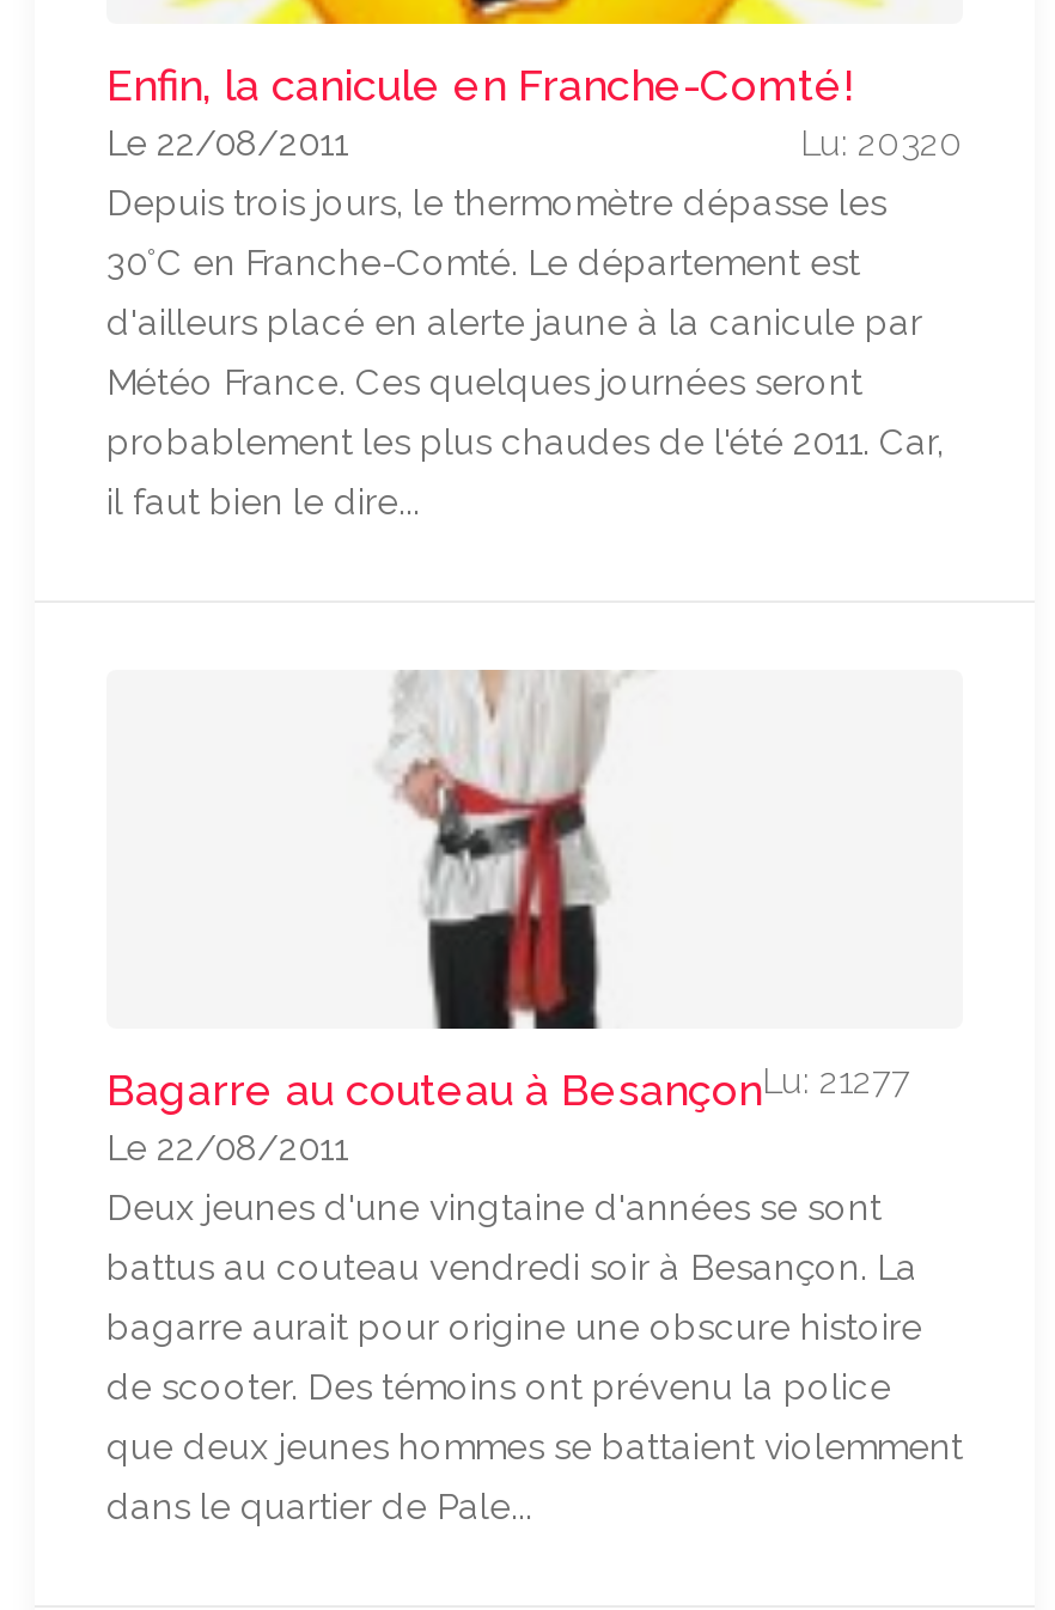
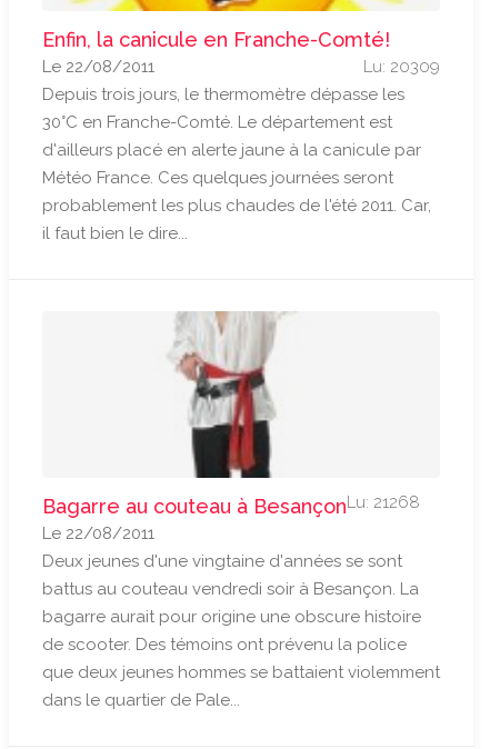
[800,122,963,165] Lu: 20320 -> [363,57,440,77] Lu: 20309
[106,1060,910,1115] Bagarre au couteau à BesançonLu: 21277 -> [42,492,420,518] Bagarre au couteau à BesançonLu: 21268

